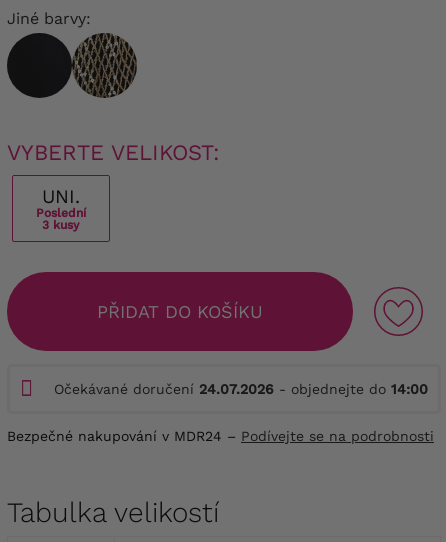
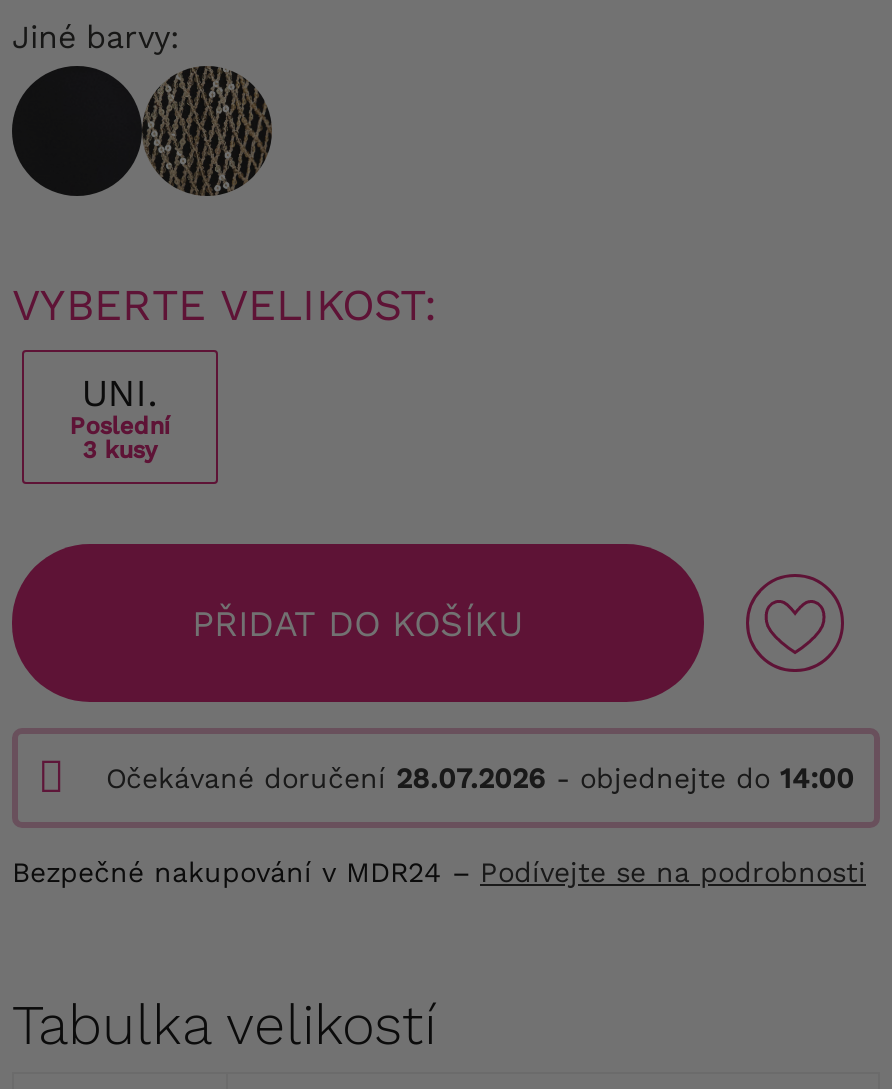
[54,381,428,397] Očekávané doručení 24.07.2026 - objednejte do 14:00 -> [106,762,854,794] Očekávané doručení 28.07.2026 - objednejte do 14:00

